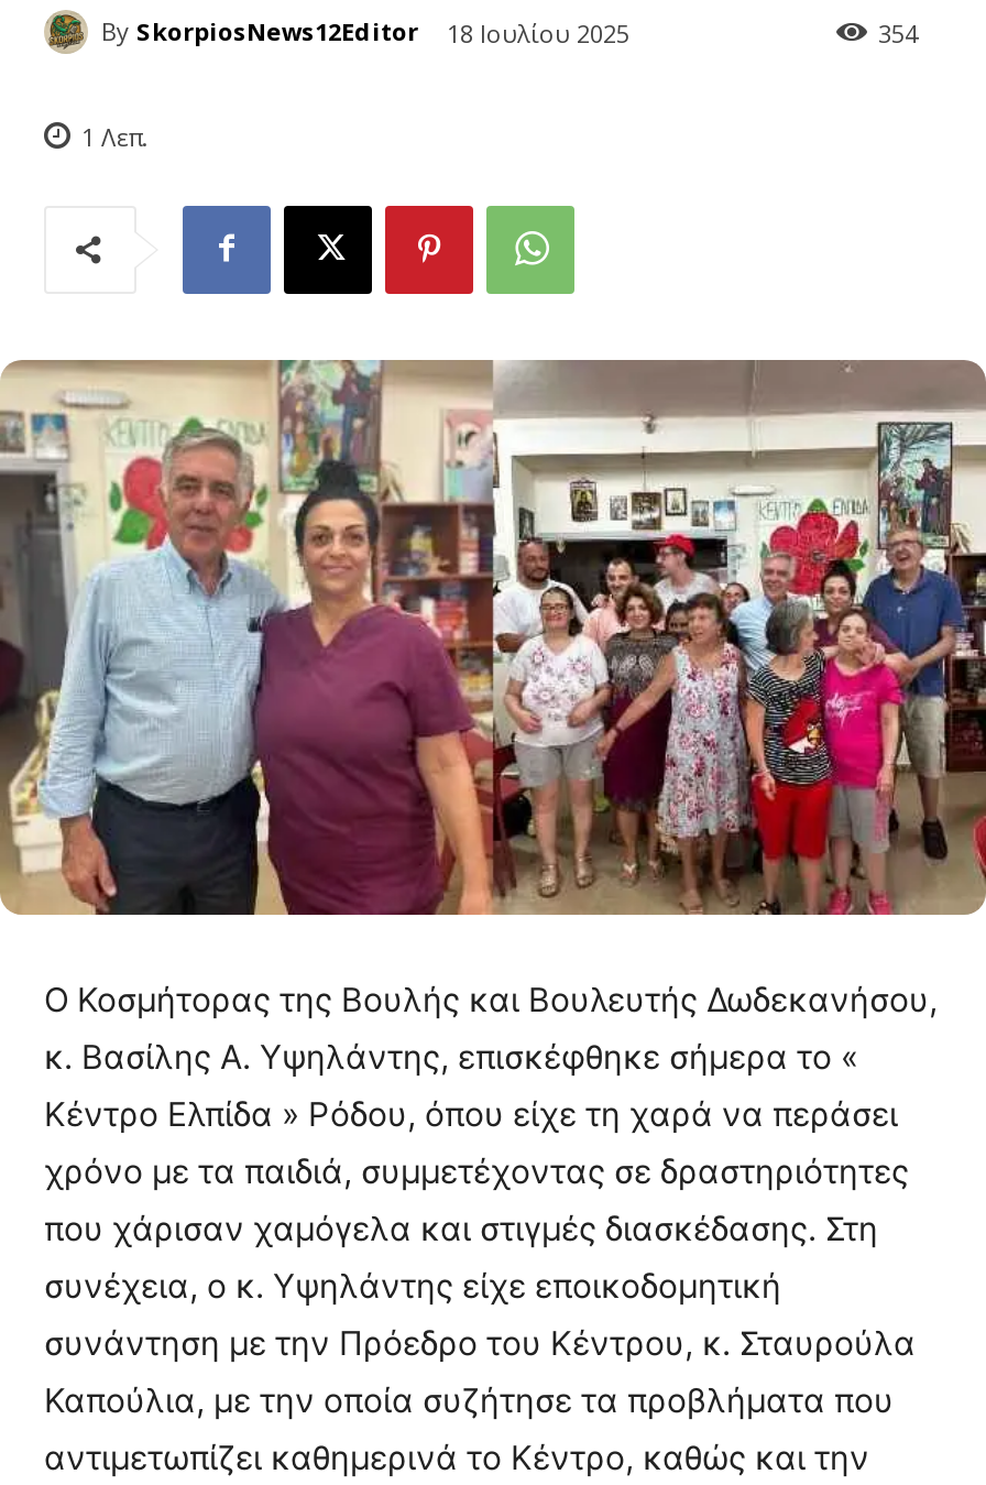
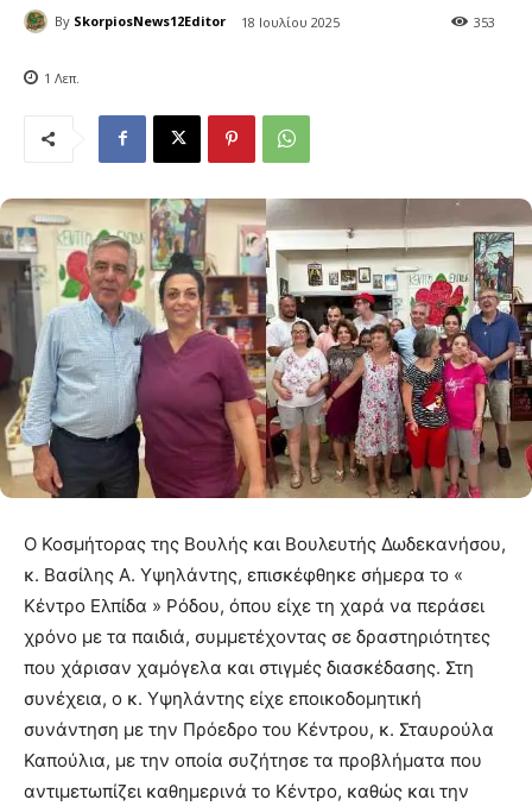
[878,16,918,49] 354 -> [474,13,495,30] 353

